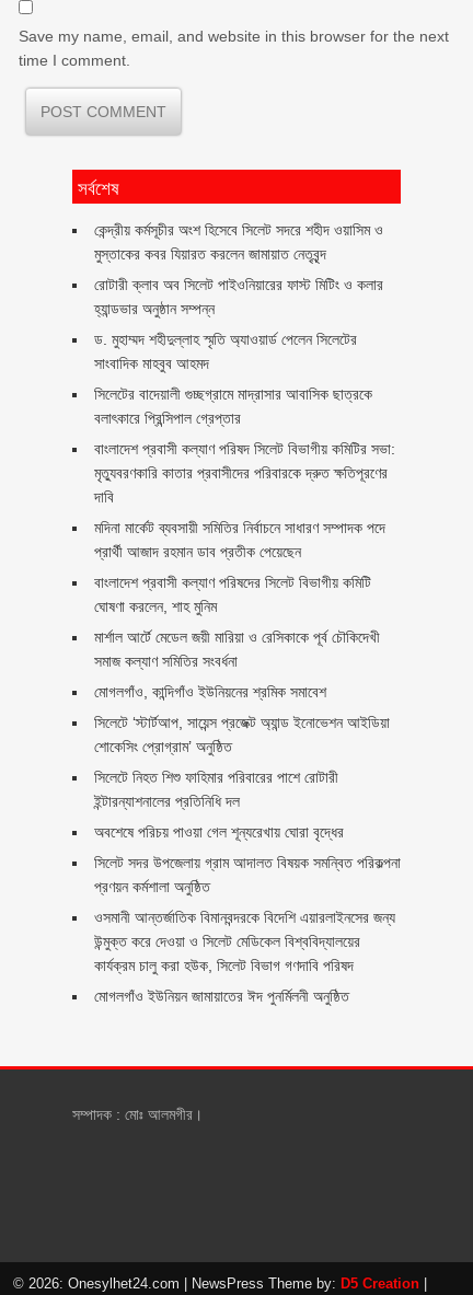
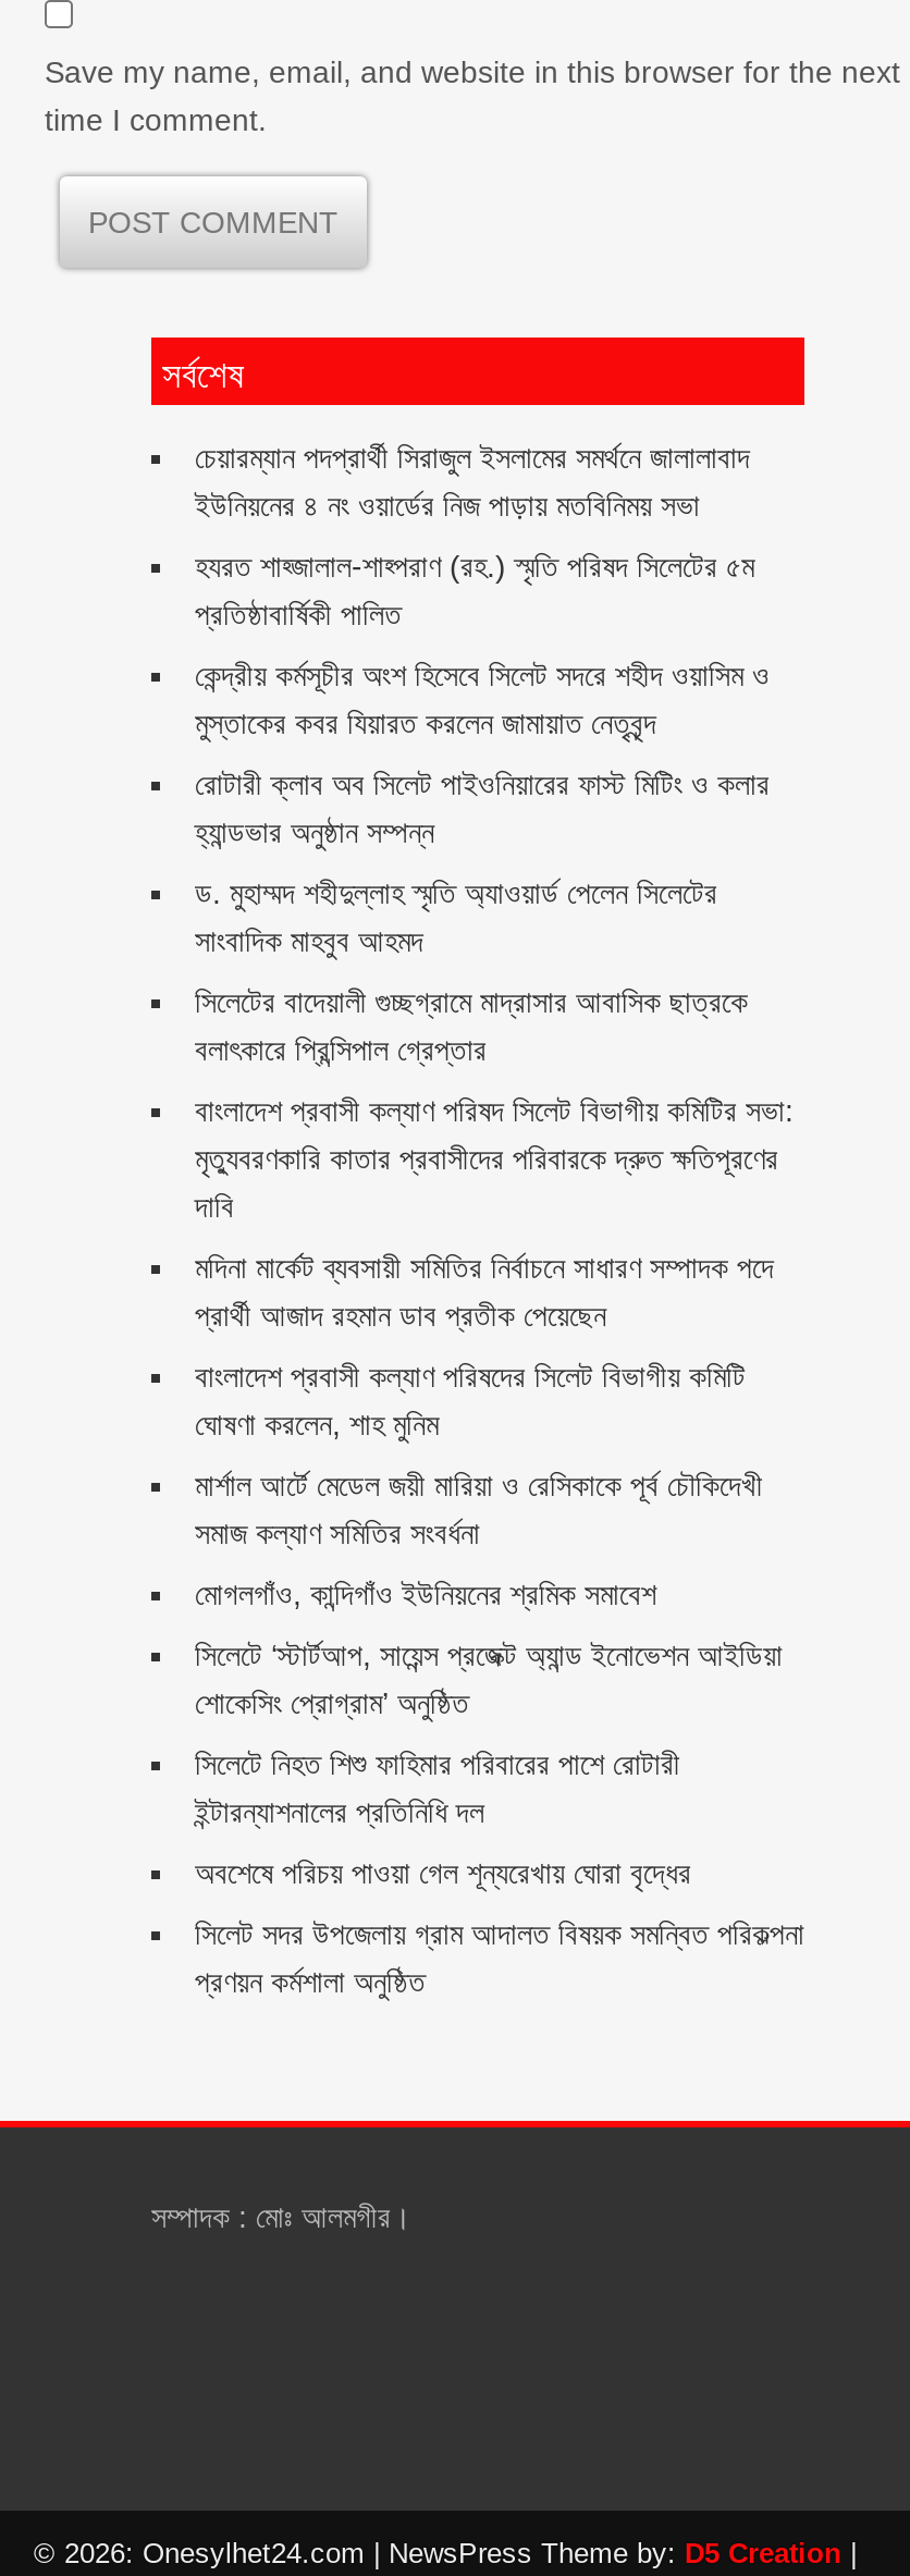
none -> [195,440,754,632] চেয়ারম্যান পদপ্রার্থী সিরাজুল ইসলামের সমর্থনে জালালাবাদ | ইউনিয়নের ৪ নং ওয়ার্ডের নিজ পাড়ায় মতবিনিময় সভা | হযরত শাহ্জালাল-শাহ্পরাণ (রহ.) স্মৃতি পরিষদ সিলেটের ৫ম | প্রতিষ্ঠাবার্ষিকী পালিত
moved [94,221,401,896] -> [195,658,804,1999]: কেন্দ্রীয় কর্মসূচীর অংশ হিসেবে সিলেট সদরে শহীদ ওয়াসিম ও | মুস্তাকের কবর যিয়ারত করলেন জামায়াত নেতৃবৃন্দ | রোটারী ক্লাব অব সিলেট পাইওনিয়ারের ফাস্ট মিটিং ও কলার | ... | সিলেট সদর উপজেলায় গ্রাম আদালত বিষয়ক সমন্বিত পরিকল্পনা | প্রণয়ন কর্মশালা অনুষ্ঠিত
[94,909,395,1005] ওসমানী আন্তর্জাতিক বিমানবন্দরকে বিদেশি এয়ারলাইনসের জন্য | উন্মুক্ত করে দেওয়া ও সিলেট মেডিকেল বিশ্ববিদ্যালয়ের | কার্যক্রম চালু করা হউক, সিলেট বিভাগ গণদাবি পরিষদ | মোগলগাঁও ইউনিয়ন জামায়াতের ঈদ পুনর্মিলনী অনুষ্ঠিত -> none

